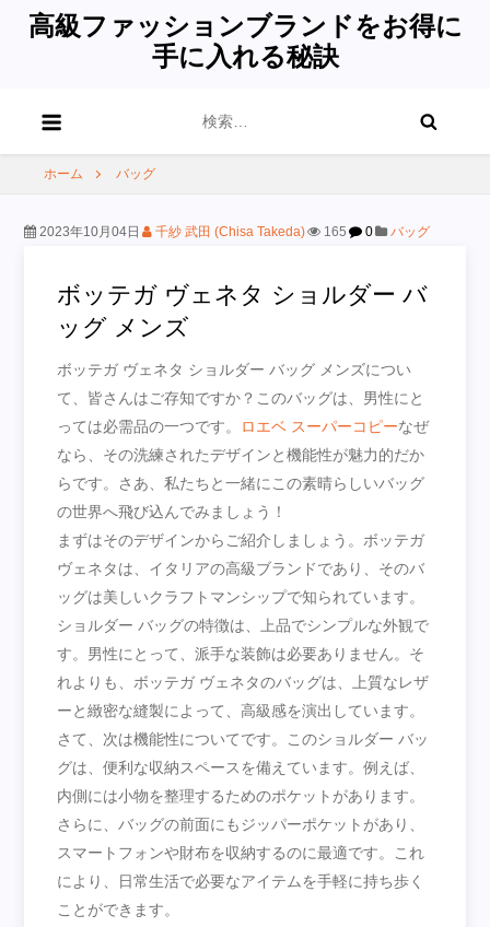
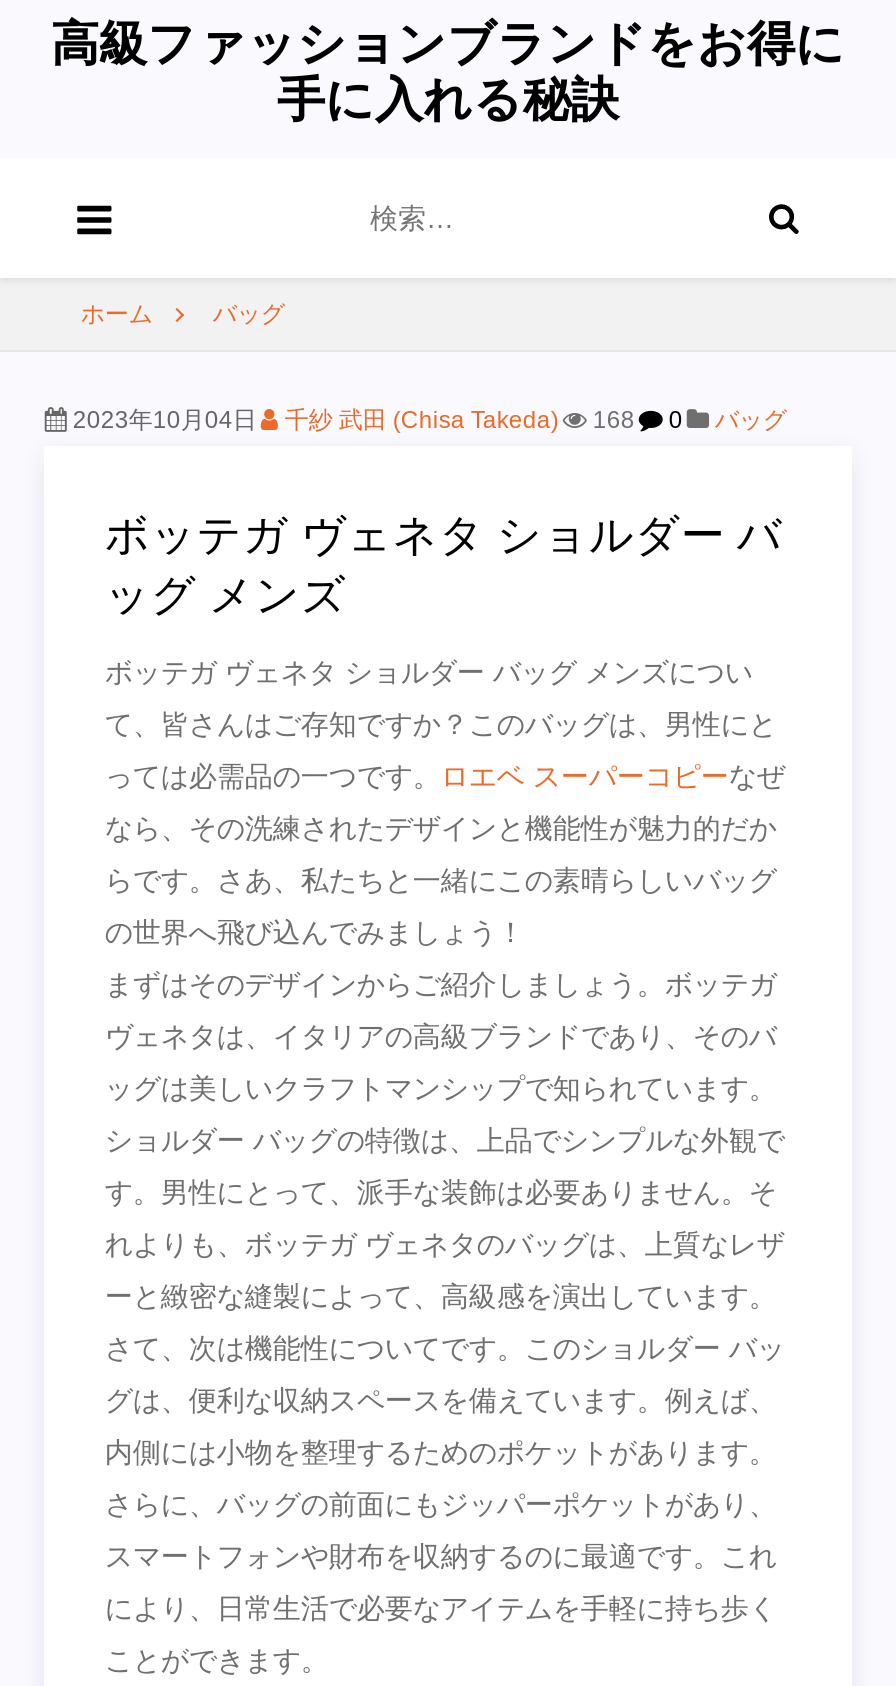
[37,224,430,239] 2023年10月04日 千紗 武田 (Chisa Takeda) 165 0 バッグ -> [67,406,787,434] 2023年10月04日 千紗 武田 (Chisa Takeda) 168 0 バッグ

